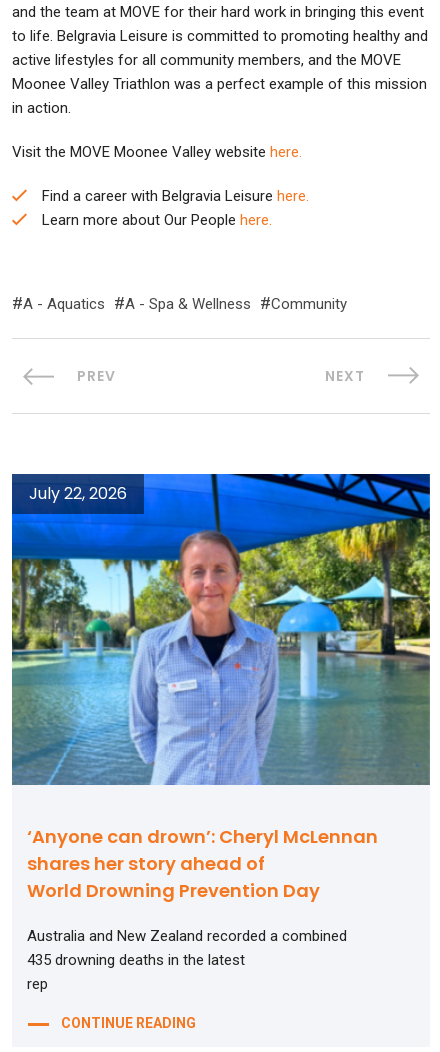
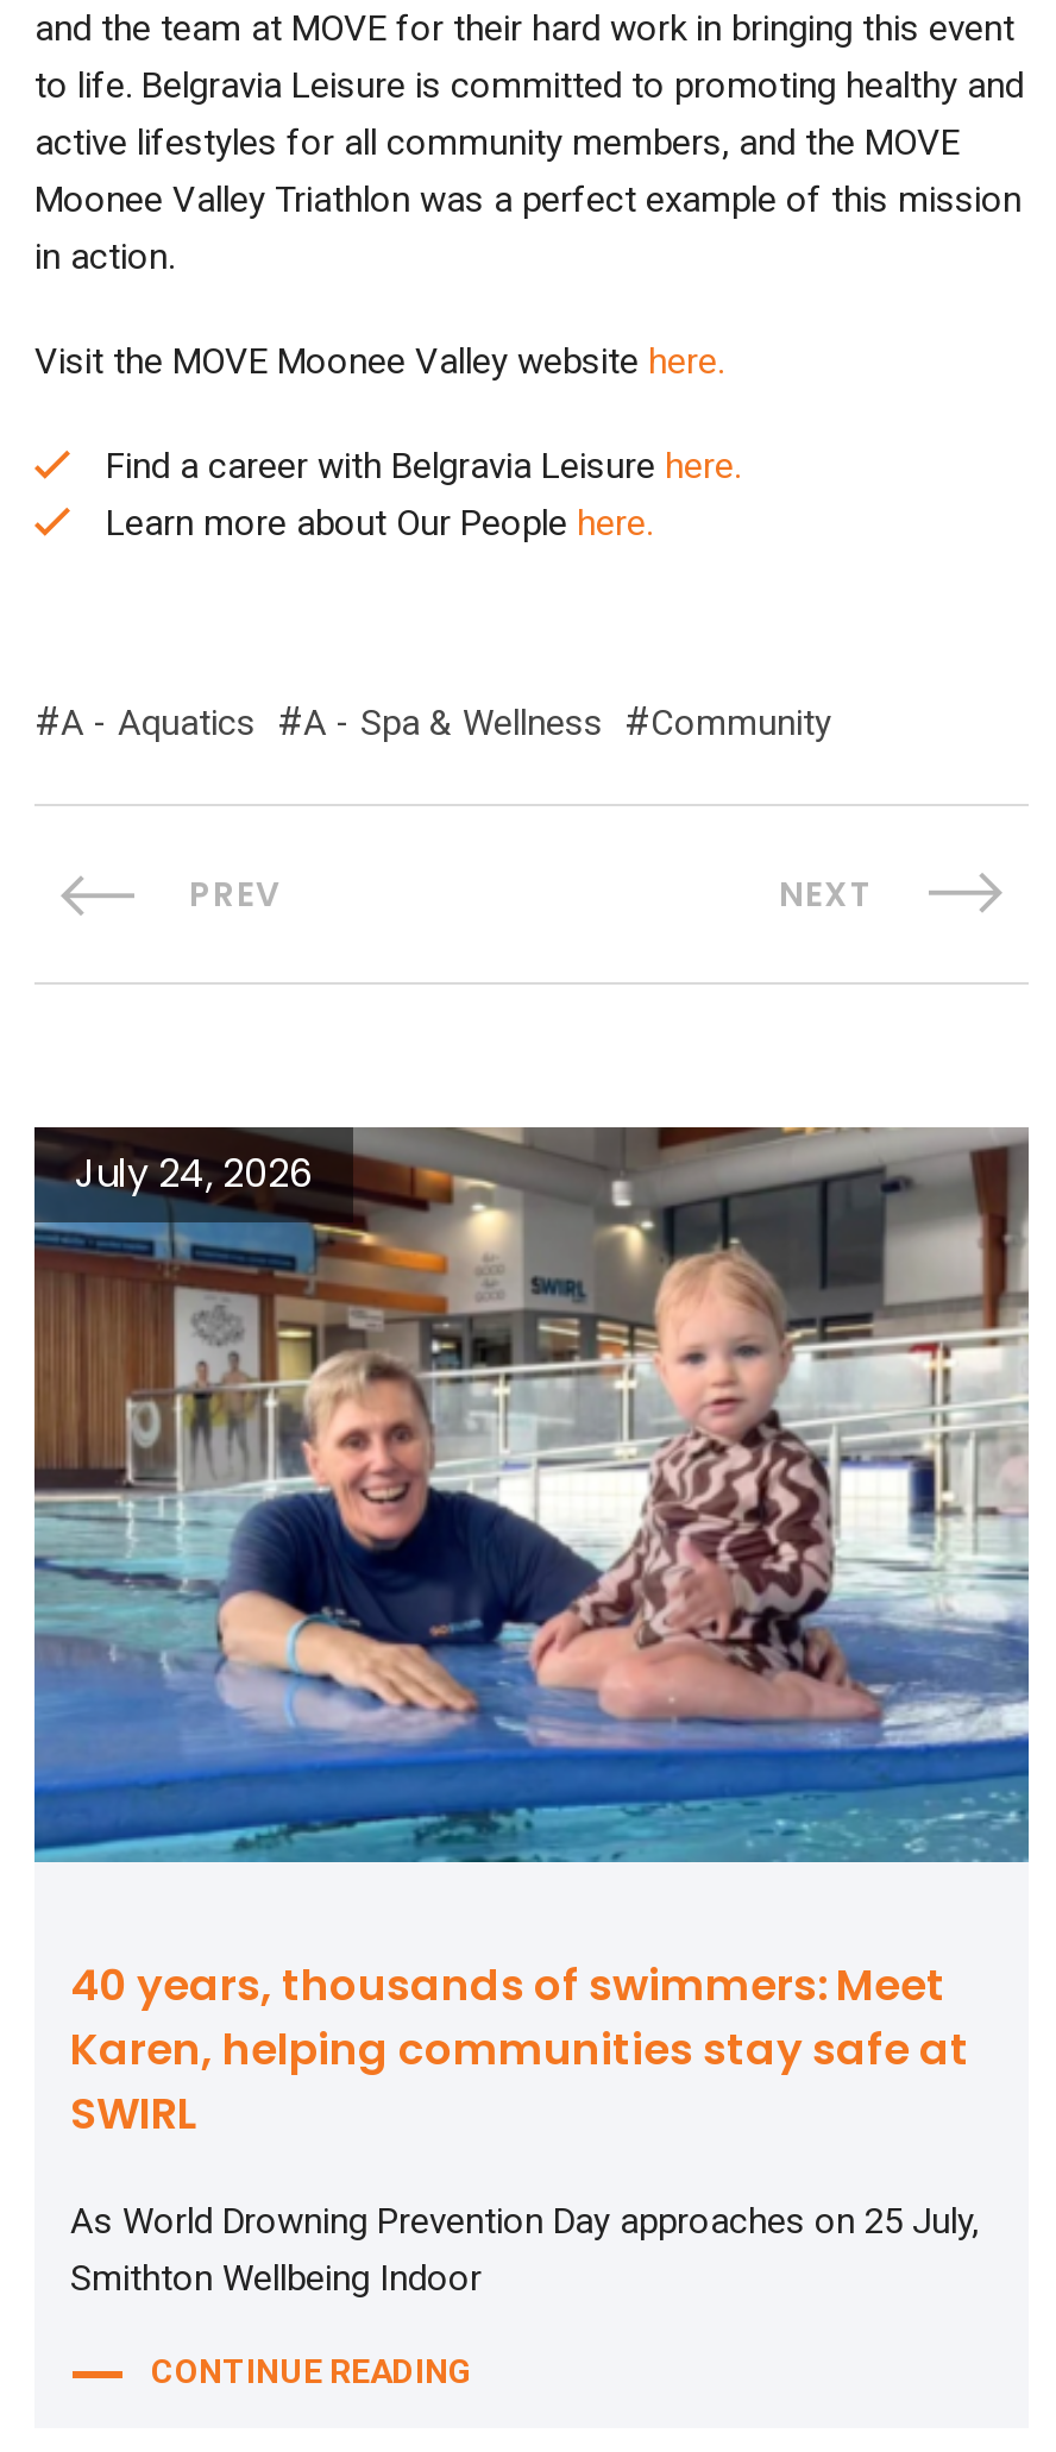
[11,473,431,785] [image] | July 22, 2026 -> [32,1125,1031,1865] [image] | July 24, 2026
[27,824,378,903] ‘Anyone can drown’: Cheryl McLennan | shares her story ahead of | World Drowning Prevention Day -> [70,1954,969,2142] 40 years, thousands of swimmers: Meet | Karen, helping communities stay safe at | SWIRL
[27,927,347,993] Australia and New Zealand recorded a combined | 435 drowning deaths in the latest | rep -> [70,2199,979,2299] As World Drowning Prevention Day approaches on 25 July, | Smithton Wellbeing Indoor

